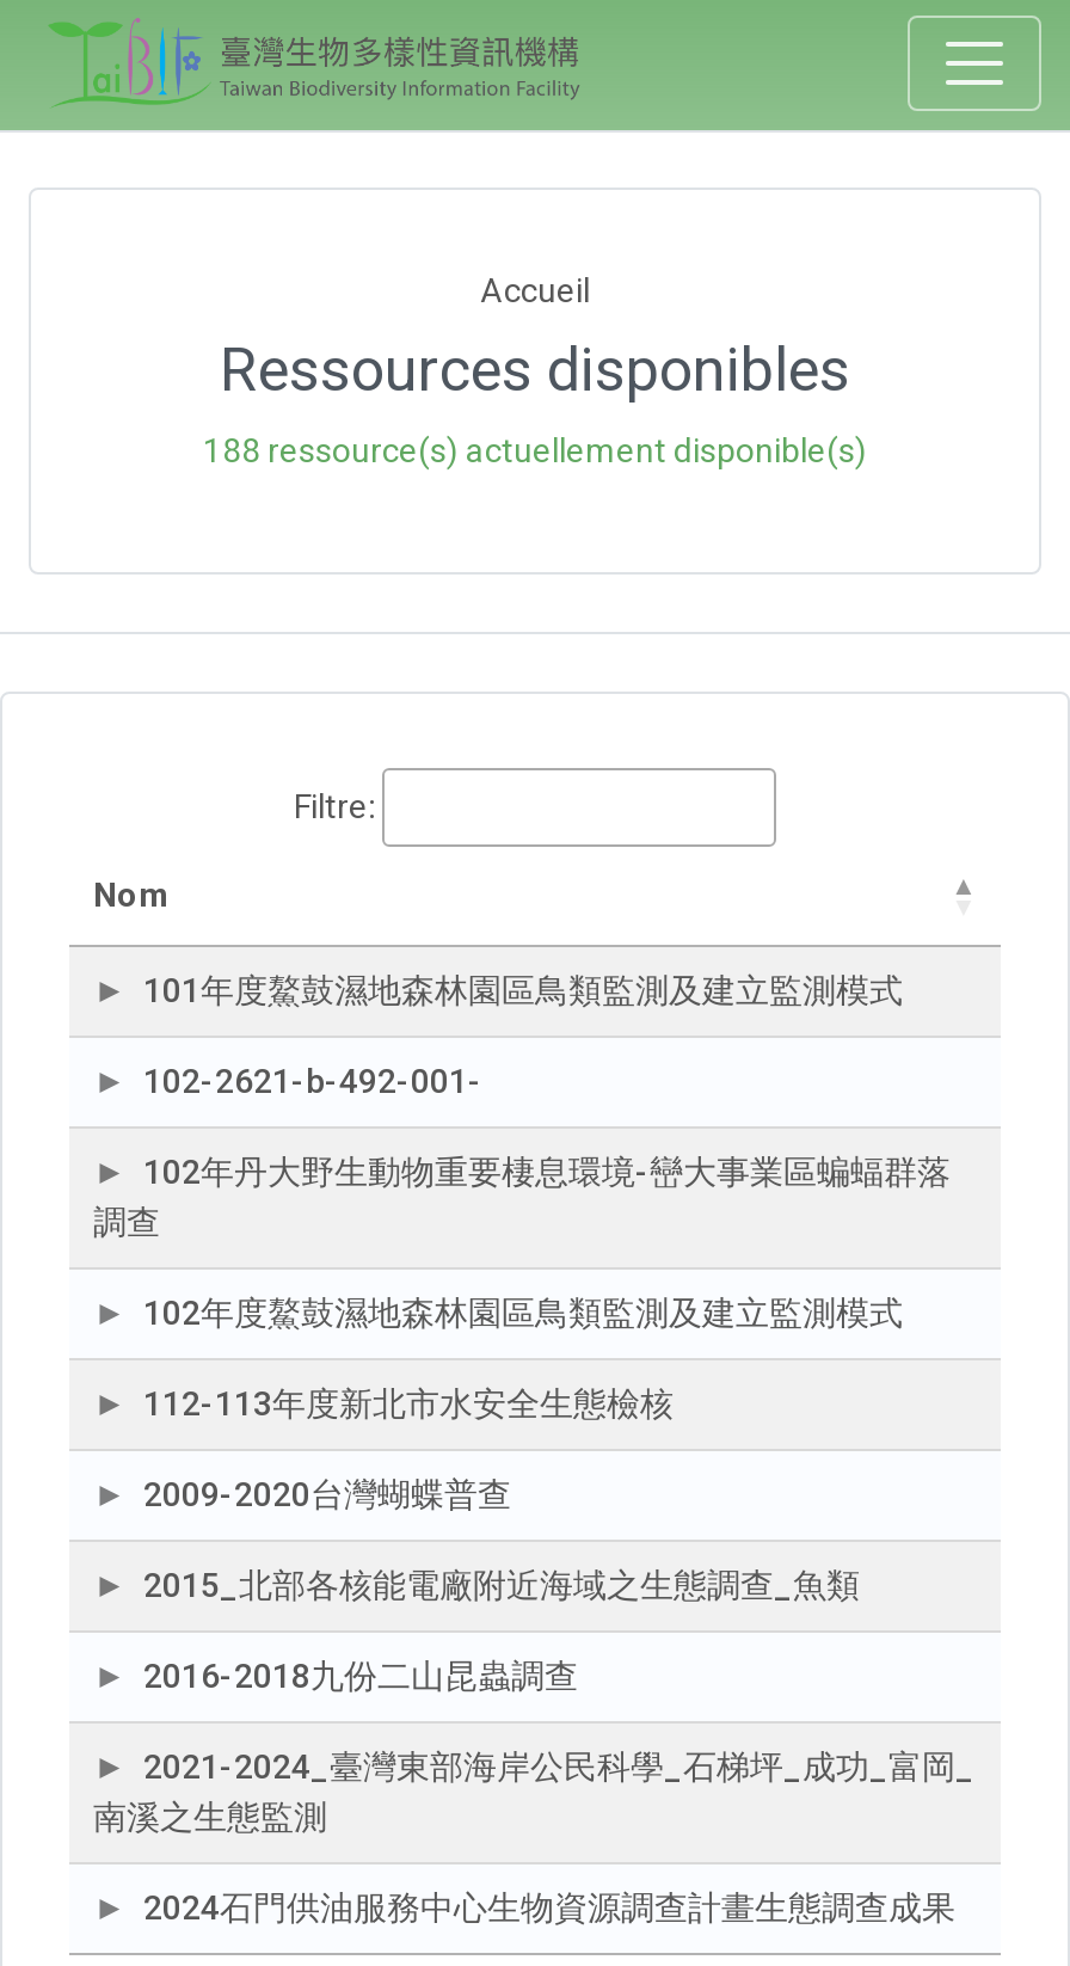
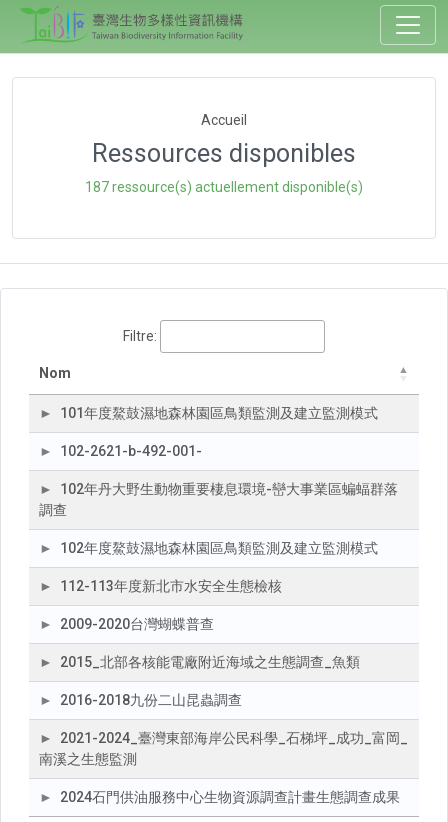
[203,431,867,469] 188 ressource(s) actuellement disponible(s) -> [85,179,363,195] 187 ressource(s) actuellement disponible(s)

